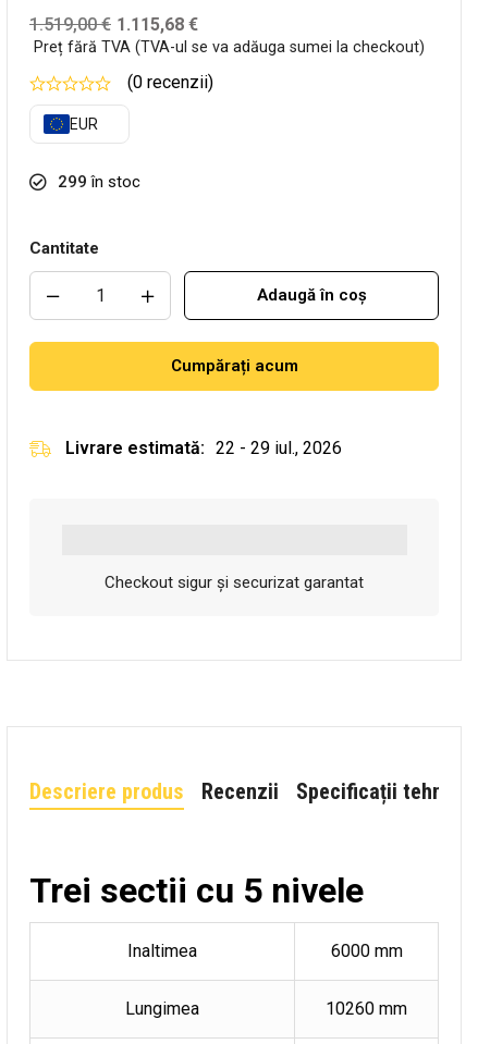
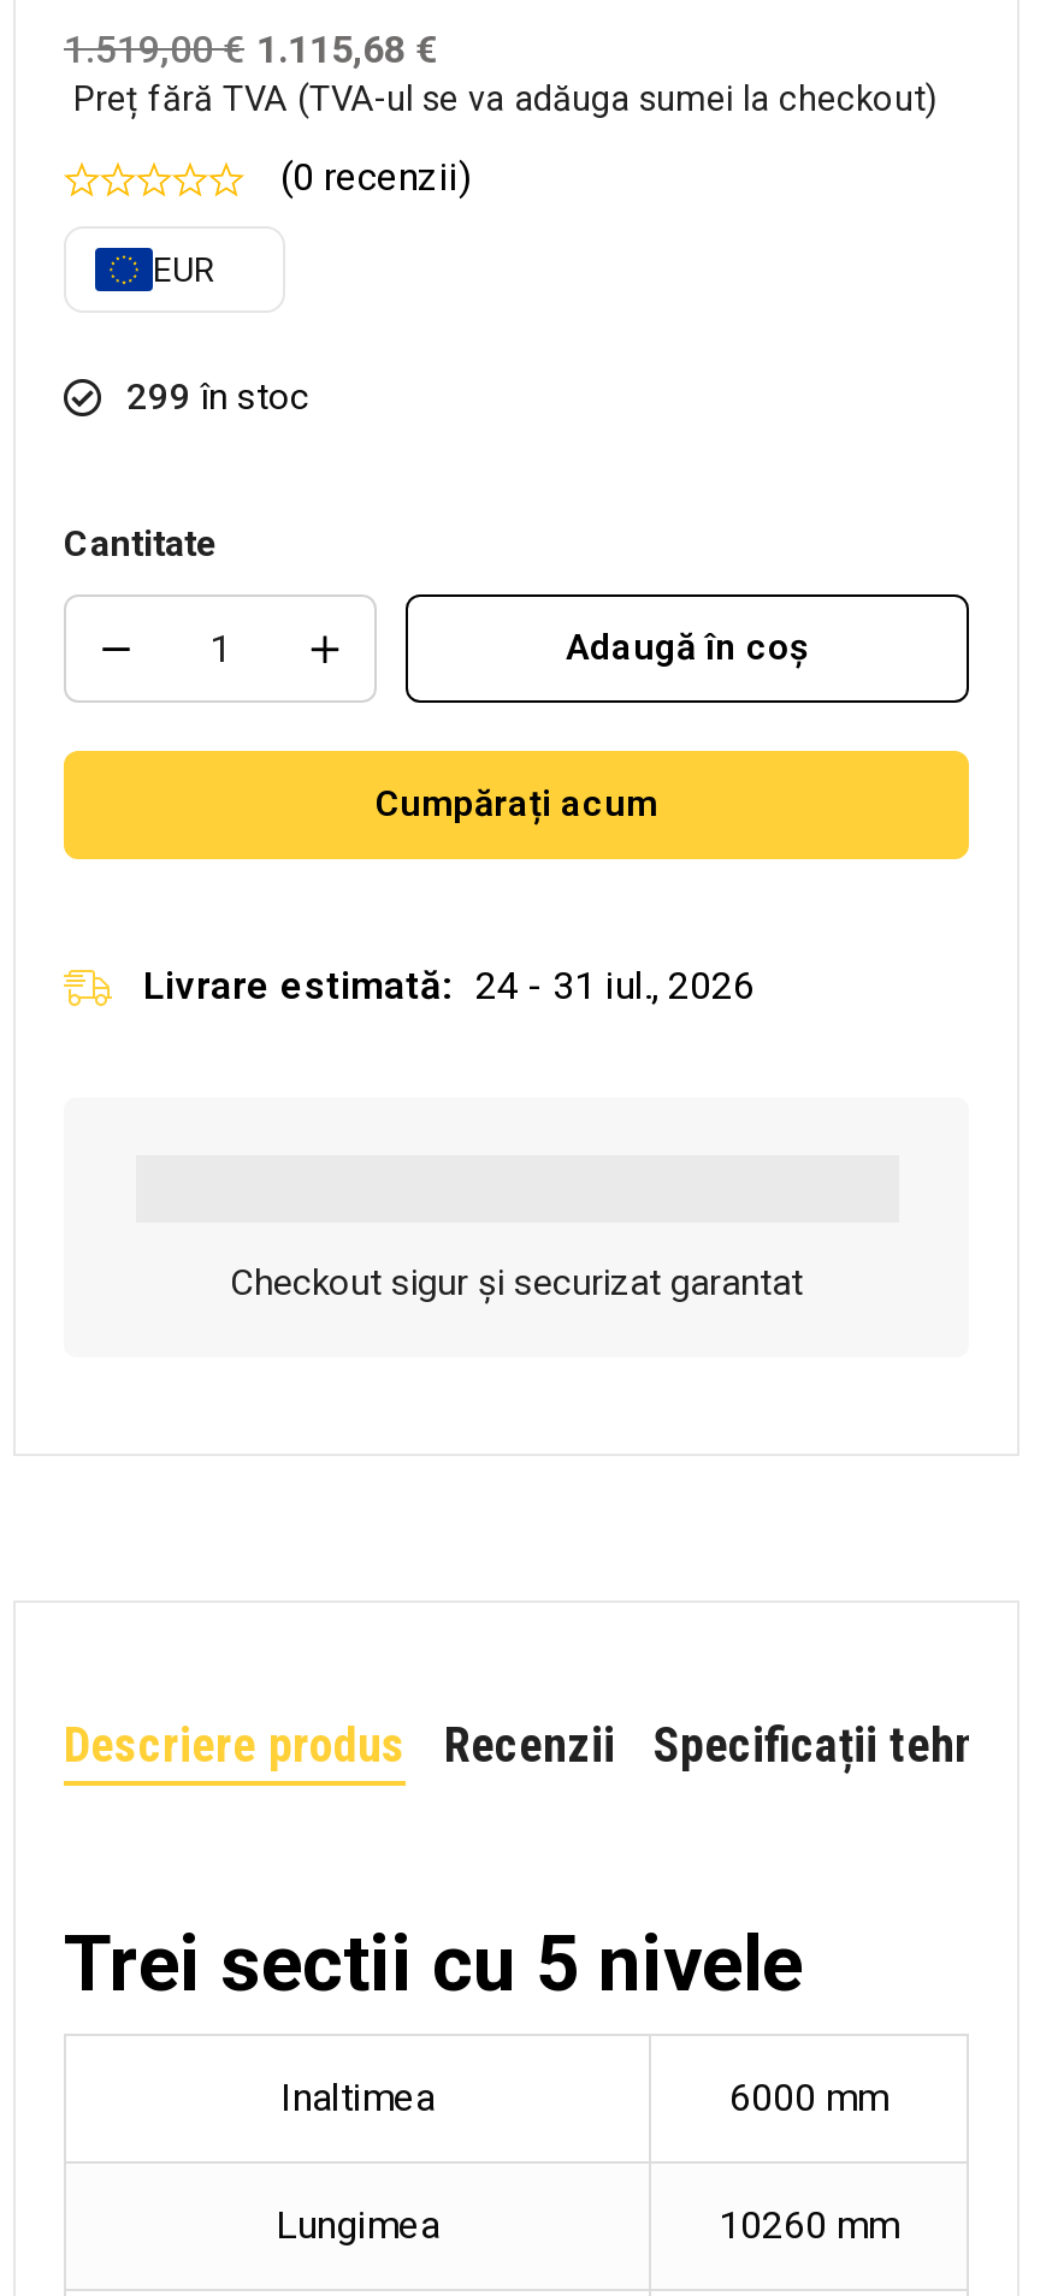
[65,438,342,459] Livrare estimată: 22 - 29 iul., 2026 -> [143,964,755,1010] Livrare estimată: 24 - 31 iul., 2026

